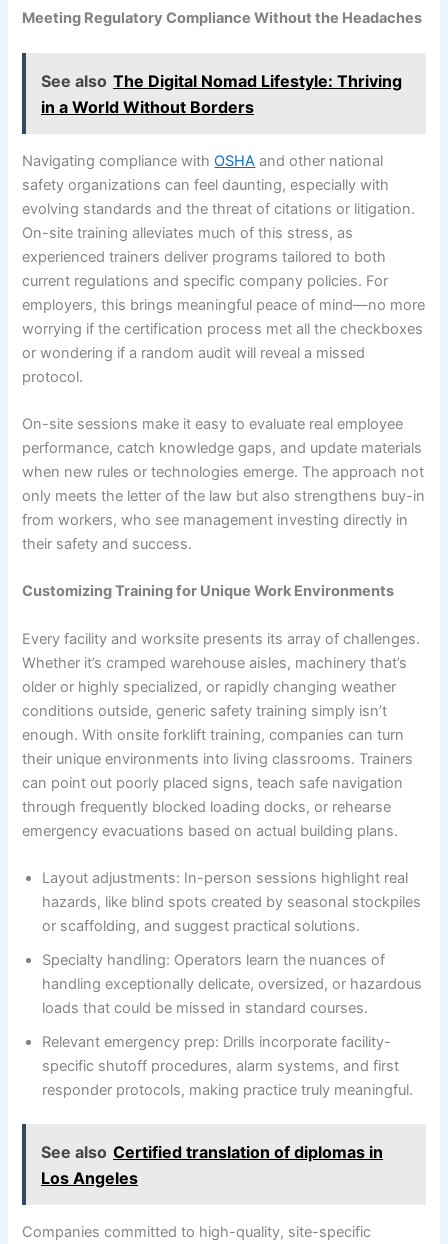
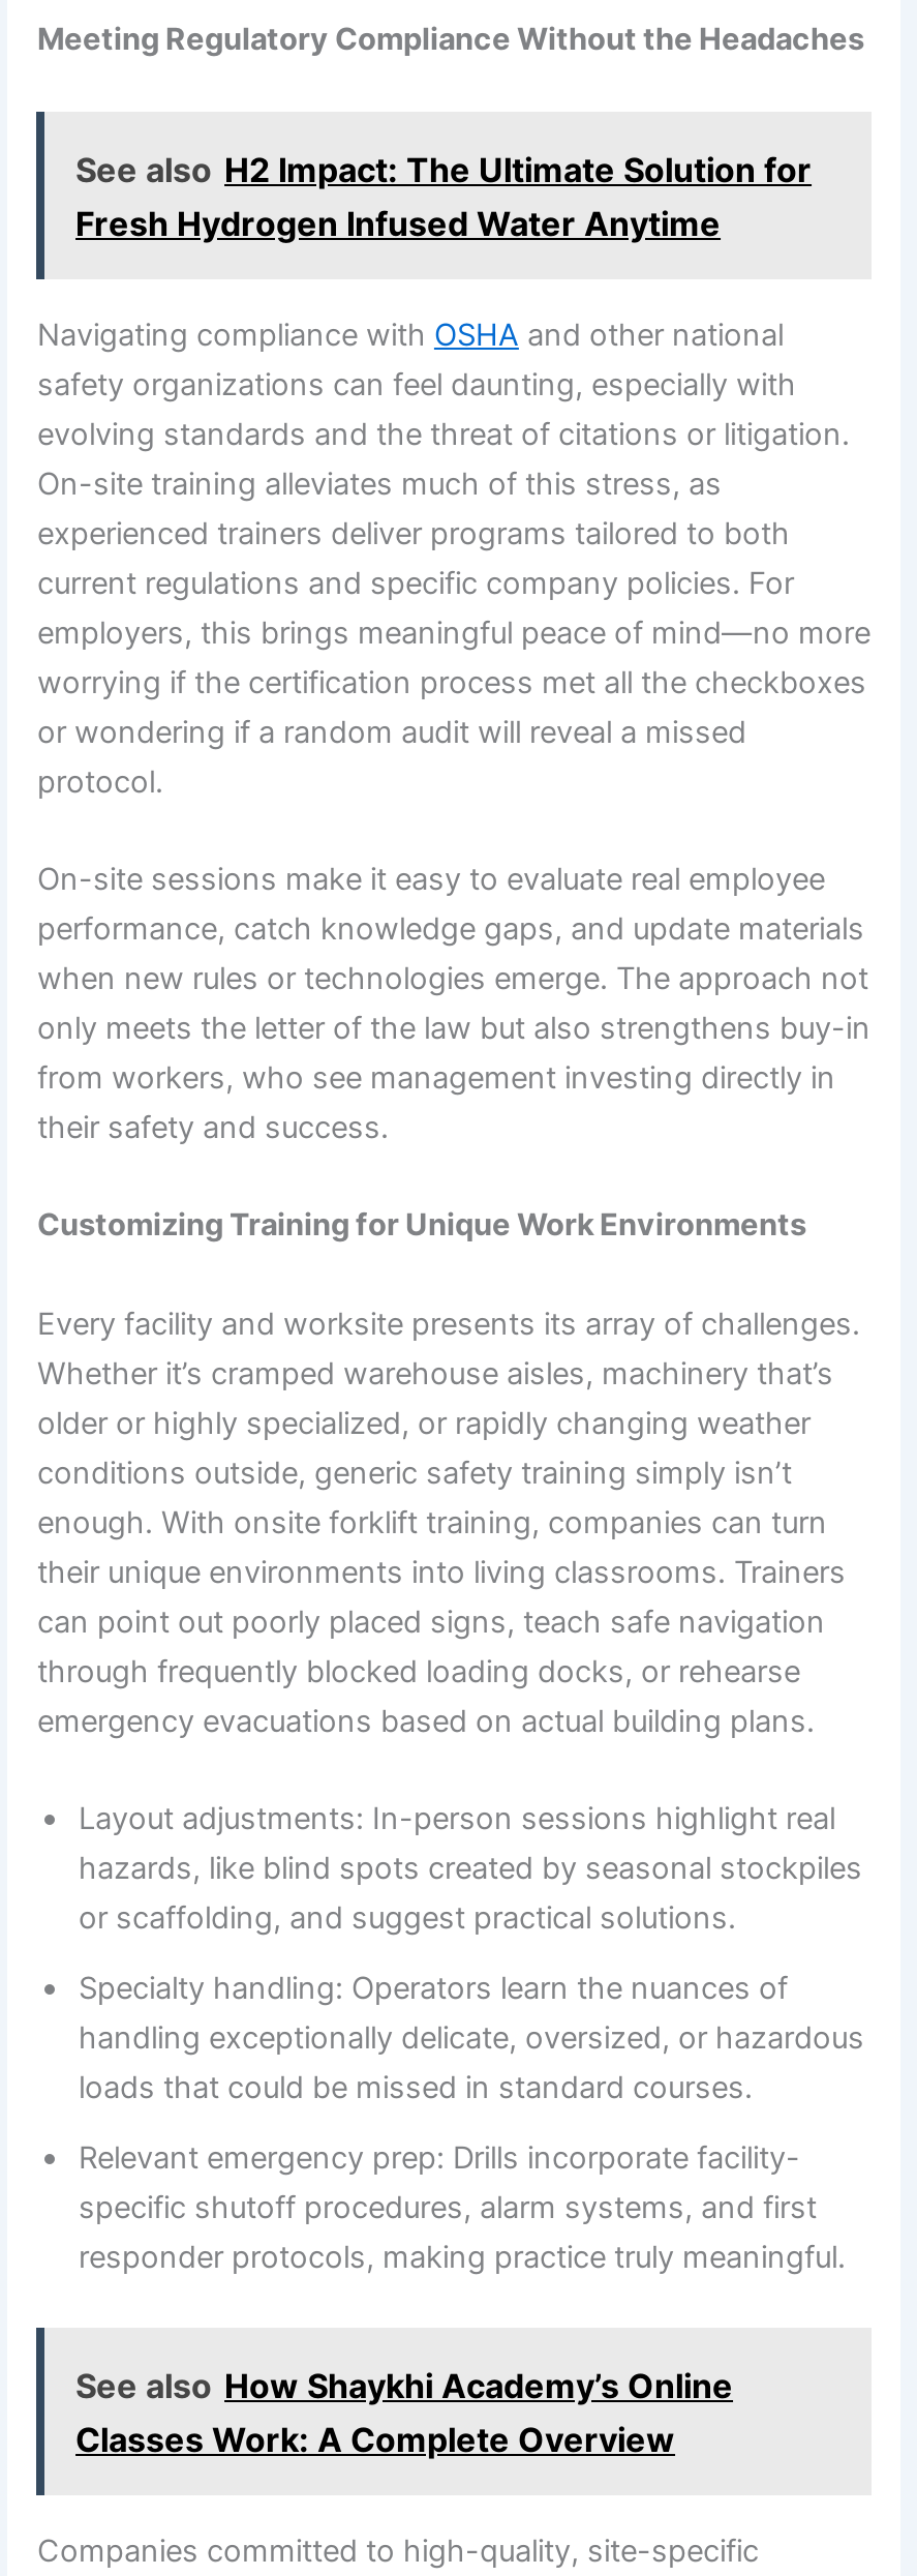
[41,71,402,117] See also The Digital Nomad Lifestyle: Thriving | in a World Without Borders -> [75,148,812,243] See also H2 Impact: The Ultimate Solution for | Fresh Hydrogen Infused Water Anytime
[41,1142,383,1188] See also Certified translation of diplomas in | Los Angeles -> [75,2364,733,2459] See also How Shaykhi Academy’s Online | Classes Work: A Complete Overview

